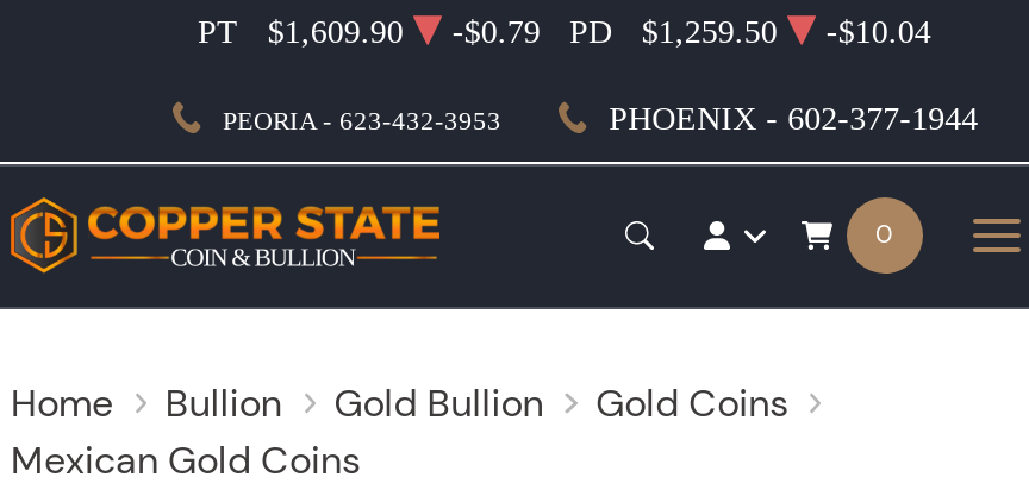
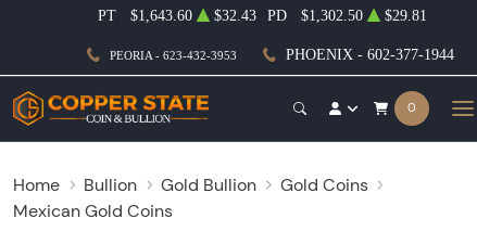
[267,14,403,50] $1,609.90 -> [130,8,192,24] $1,643.60
[452,14,540,50] -$0.79 -> [214,8,257,24] $32.43
[641,14,777,50] $1,259.50 -> [301,8,363,24] $1,302.50
[826,14,931,50] -$10.04 -> [385,8,427,24] $29.81

